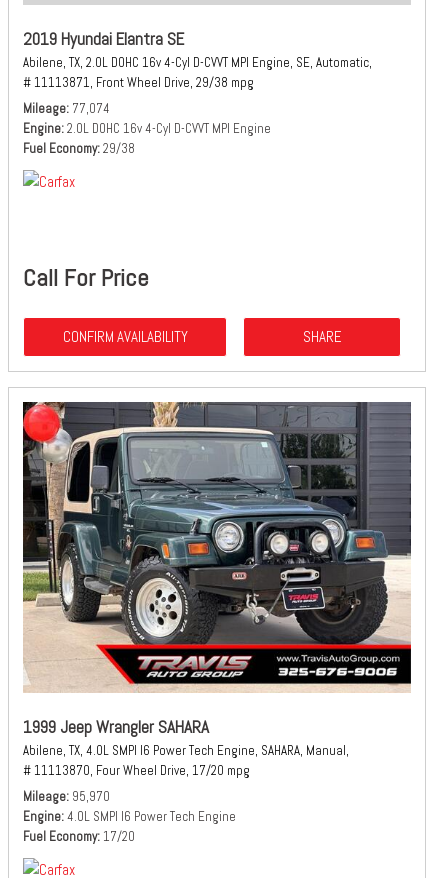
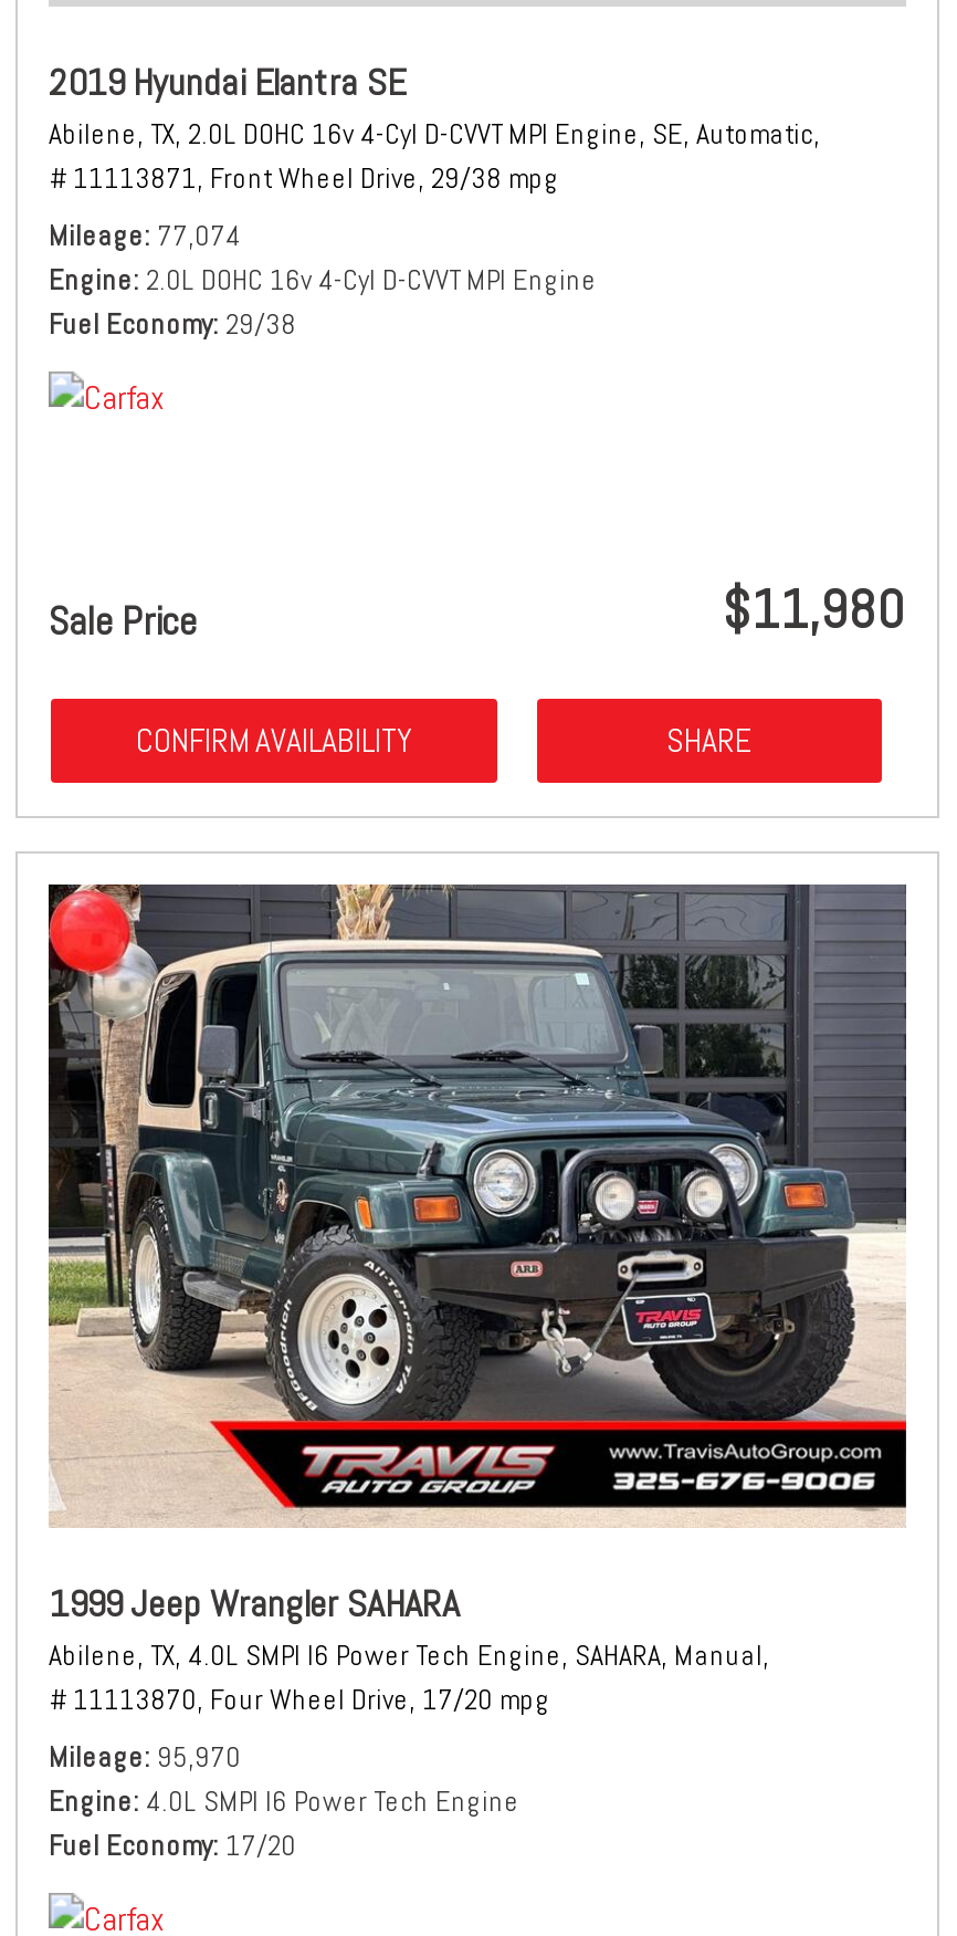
[23,262,149,293] Call For Price -> [49,575,906,646] Sale Price | $11,980

